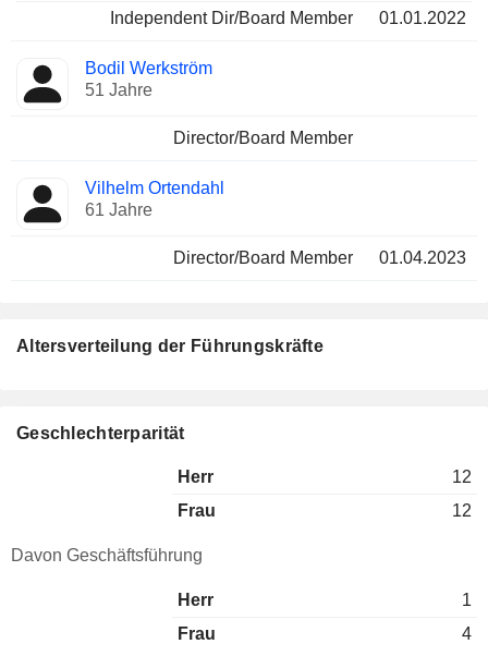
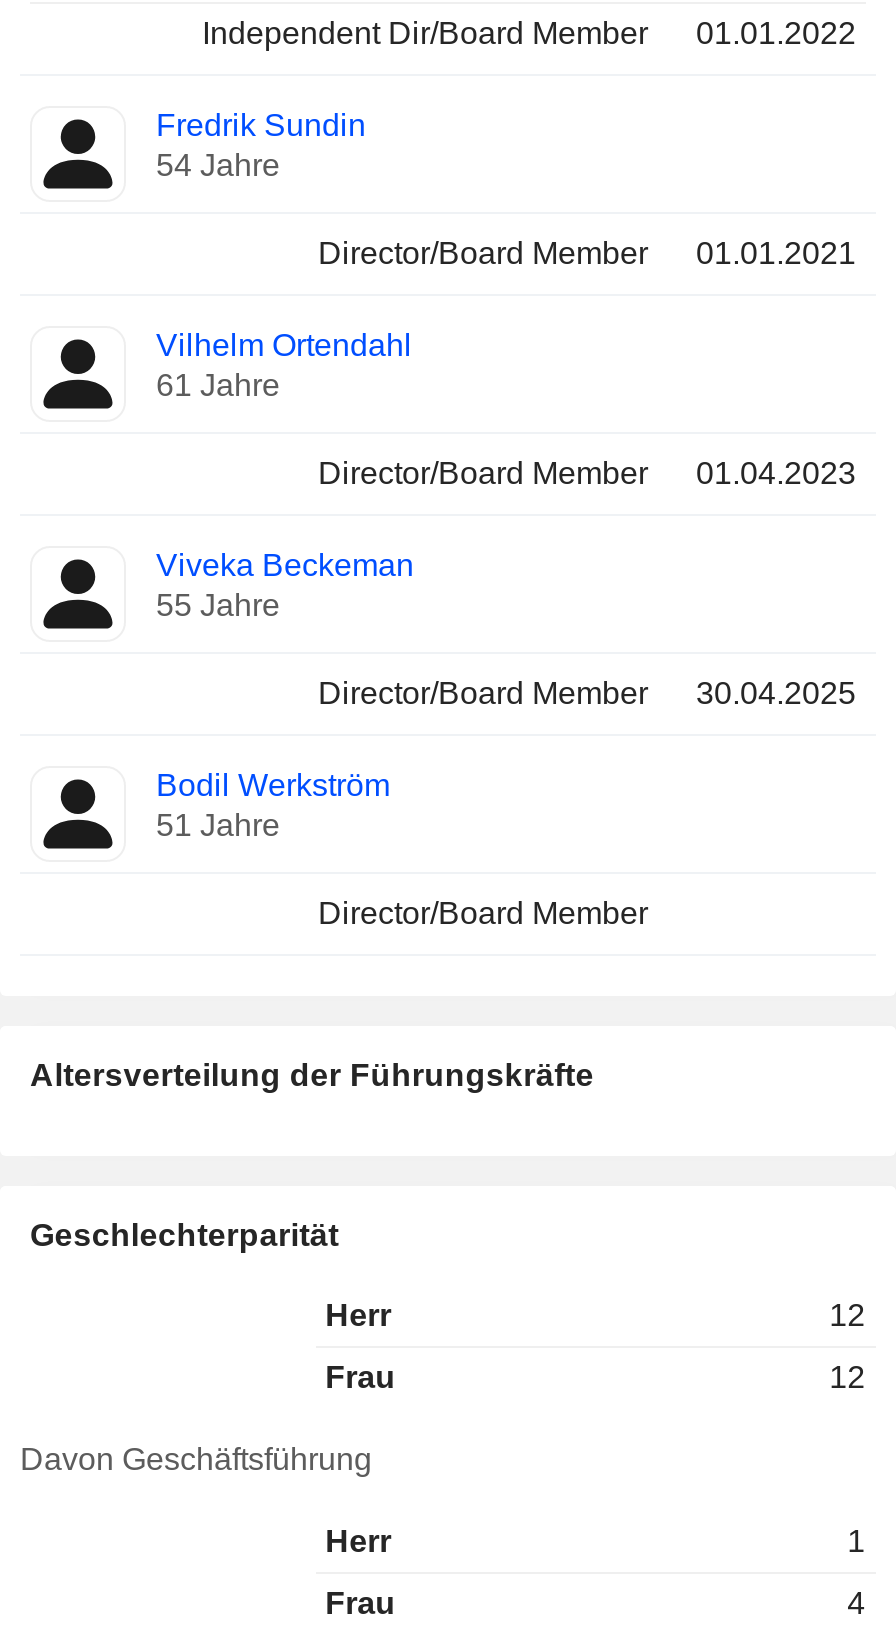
none -> [156,108,366,182] Fredrik Sundin | 54 Jahre
moved [85,59,212,99] -> [156,768,390,842]: Bodil Werkström | 51 Jahre
none -> [696,236,856,270] 01.01.2021
none -> [156,548,856,930] Viveka Beckeman | 55 Jahre | Director/Board Member | 30.04.2025 | Director/Board Member

